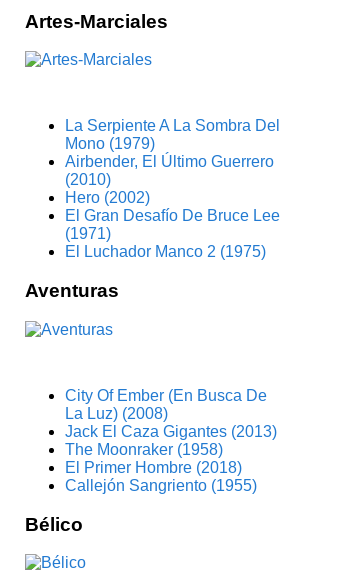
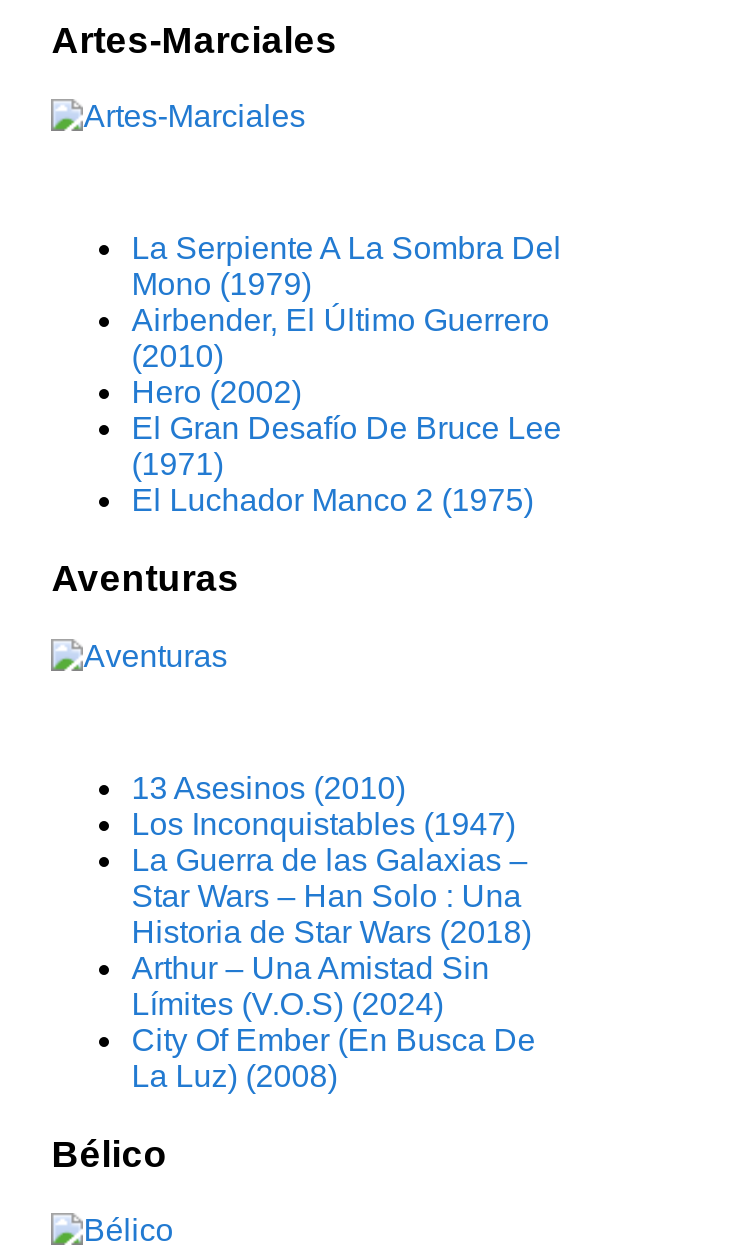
none -> [131,771,531,1021] 13 Asesinos (2010) | Los Inconquistables (1947) | La Guerra de las Galaxias – | Star Wars – Han Solo : Una | Historia de Star Wars (2018) | Arthur – Una Amistad Sin | Límites (V.O.S) (2024)
moved [65,387,267,422] -> [131,1023,535,1093]: City Of Ember (En Busca De | La Luz) (2008)
[65,423,277,494] Jack El Caza Gigantes (2013) | The Moonraker (1958) | El Primer Hombre (2018) | Callejón Sangriento (1955) -> none

